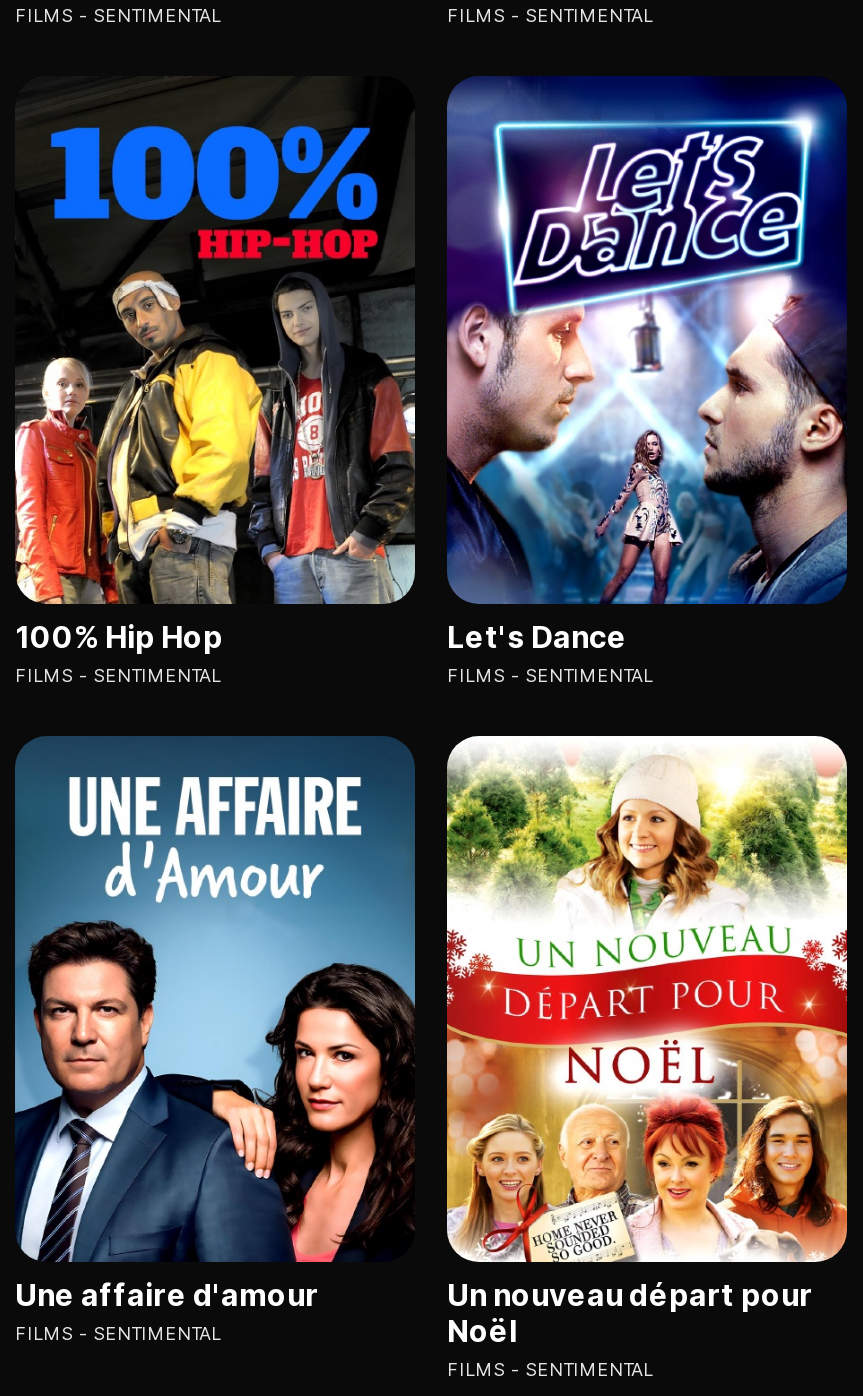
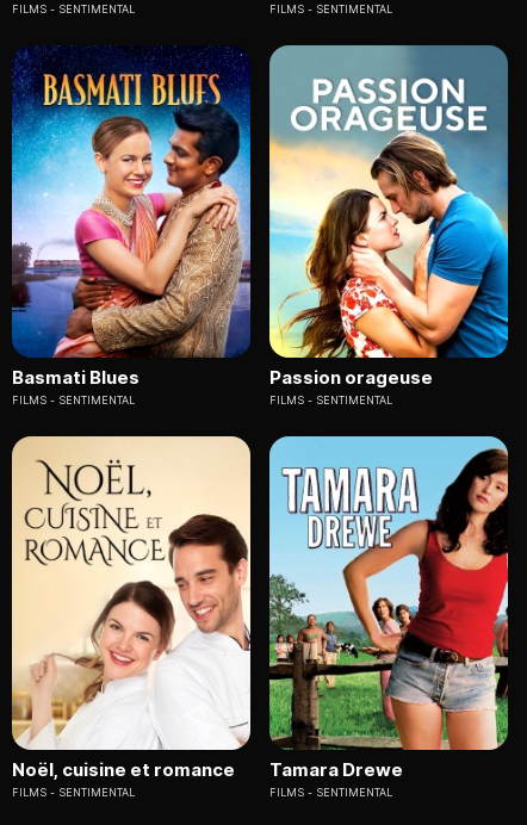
[13,80,417,655] [image] | 100% Hip Hop -> [11,46,252,389] [image] | Basmati Blues
[445,76,849,655] [image] | Let's Dance -> [268,44,509,389] [image] | Passion orageuse
[13,736,417,1314] [image] | Une affaire d'amour -> [11,435,252,781] [image] | Noël, cuisine et romance
[445,734,849,1350] [image] | Un nouveau départ pour | Noël -> [268,435,509,781] [image] | Tamara Drewe

